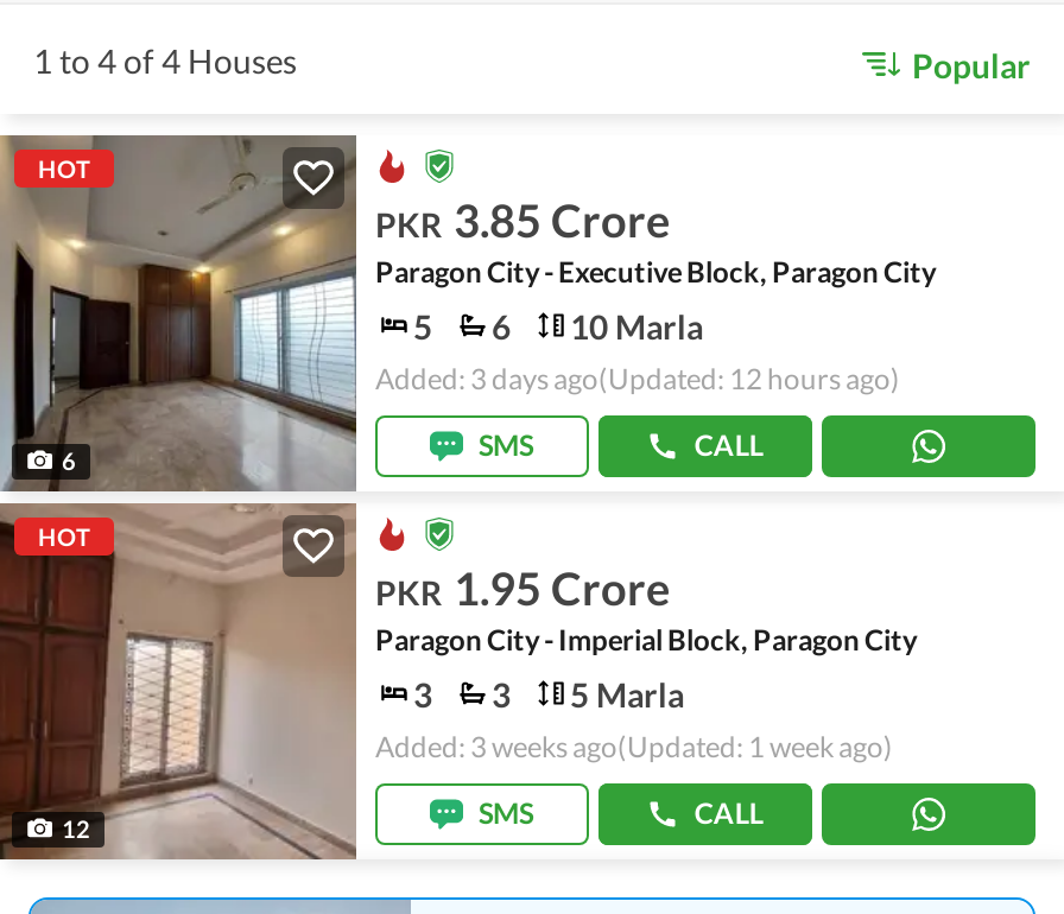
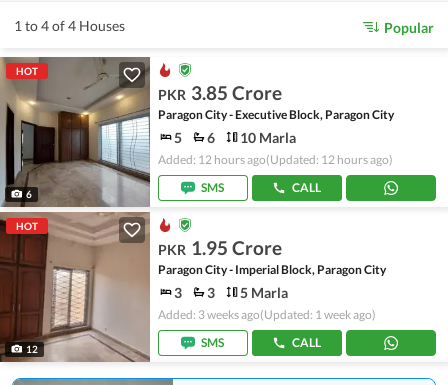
[375,361,900,396] Added: 3 days ago(Updated: 12 hours ago) -> [158,152,393,167] Added: 12 hours ago(Updated: 12 hours ago)

